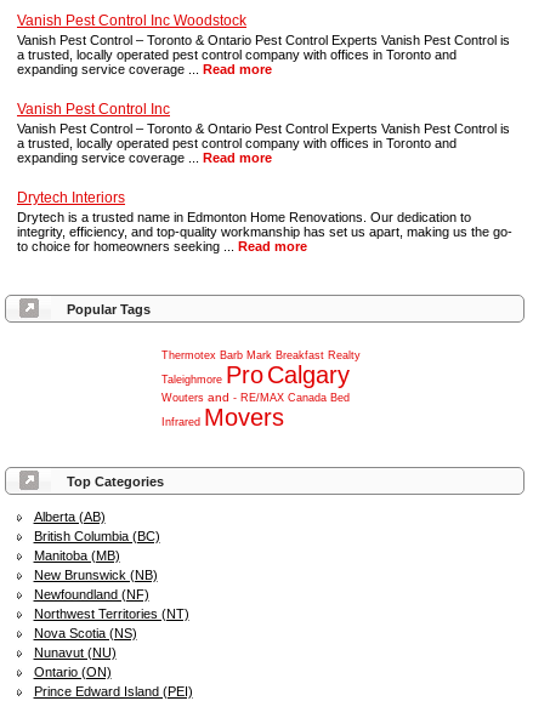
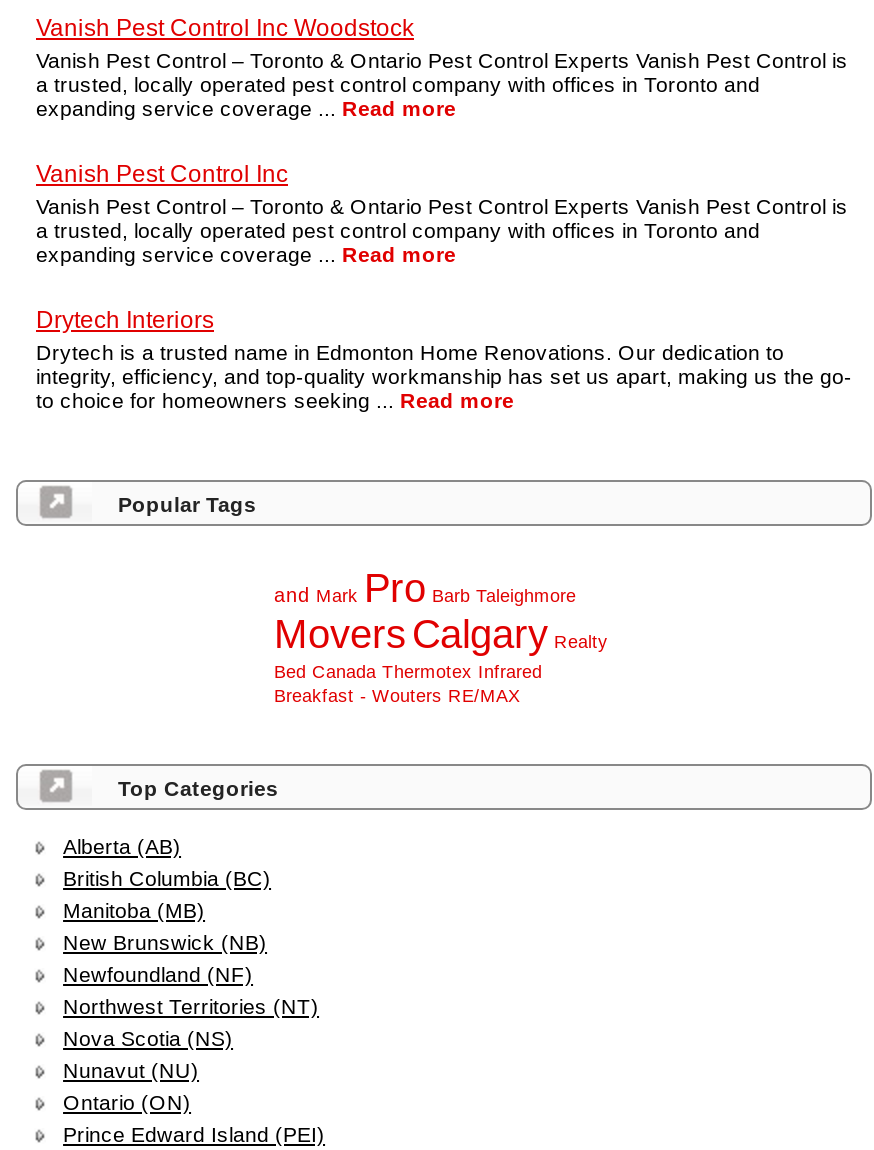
[161,349,361,431] Thermotex Barb Mark Breakfast Realty | Taleighmore Pro Calgary | Wouters and - RE/MAX Canada Bed | Infrared Movers -> [274,566,608,706] and Mark Pro Barb Taleighmore | Movers Calgary Realty | Bed Canada Thermotex Infrared | Breakfast - Wouters RE/MAX

